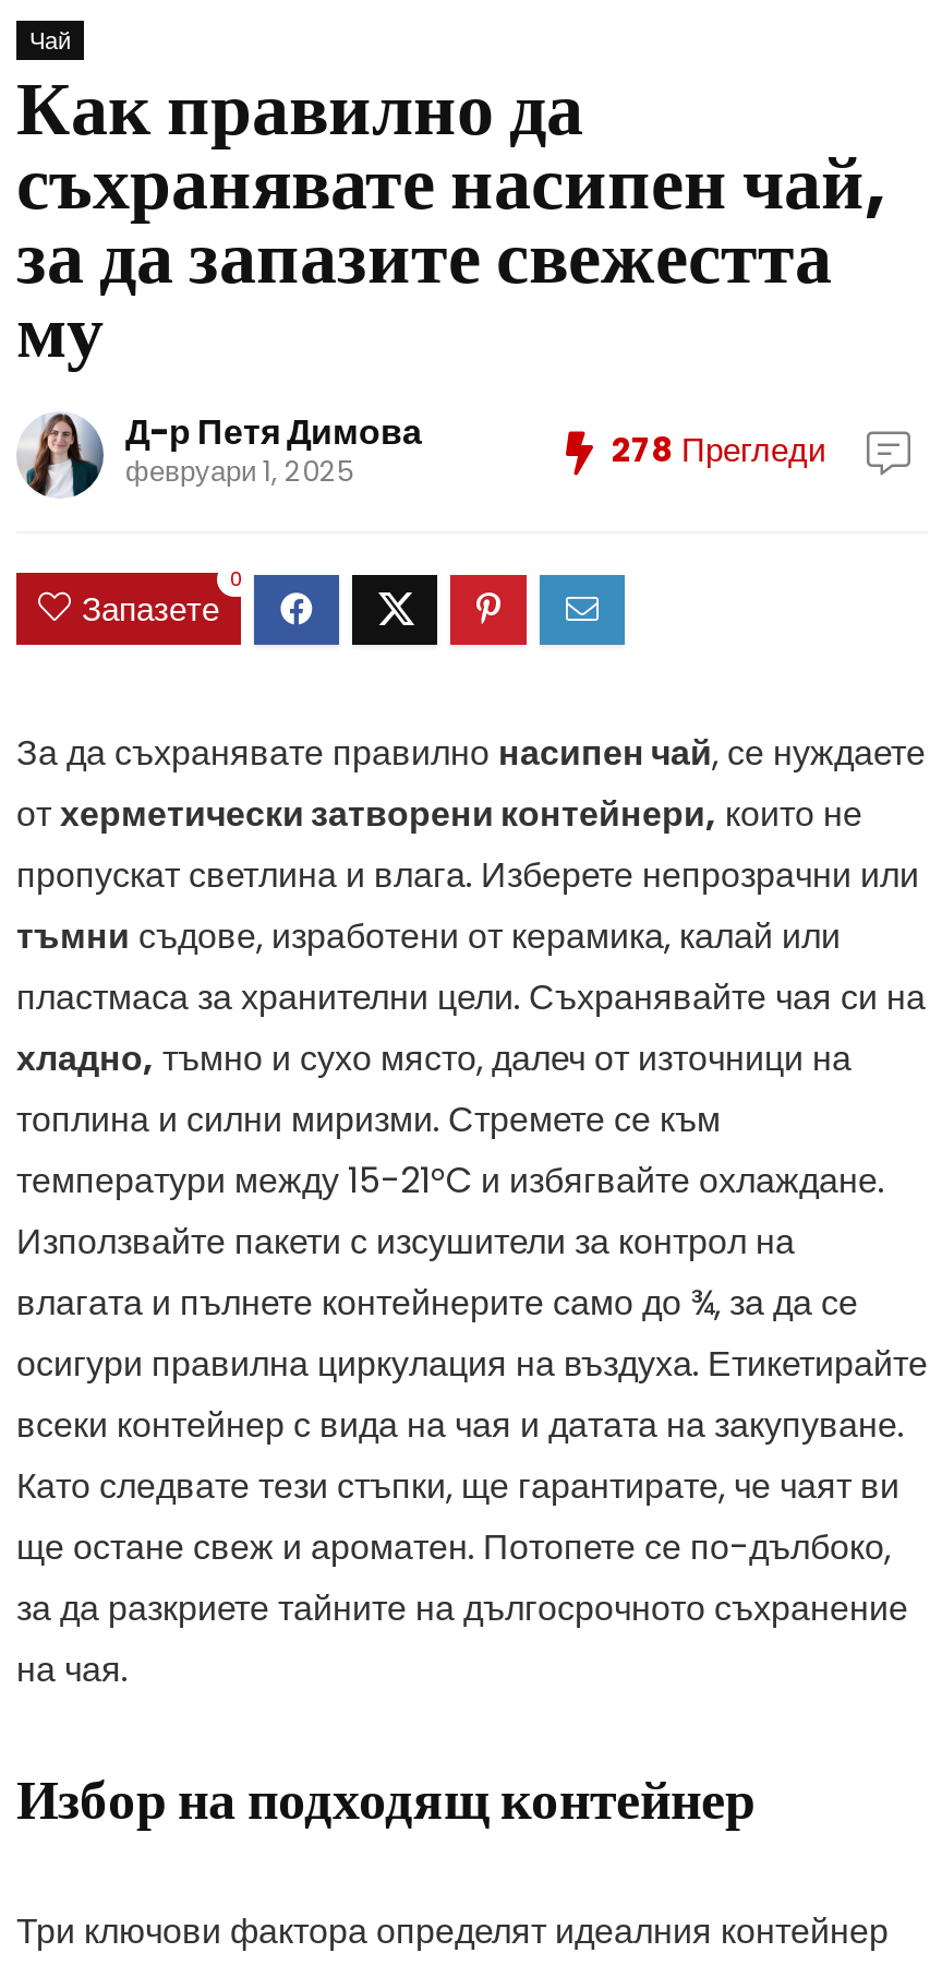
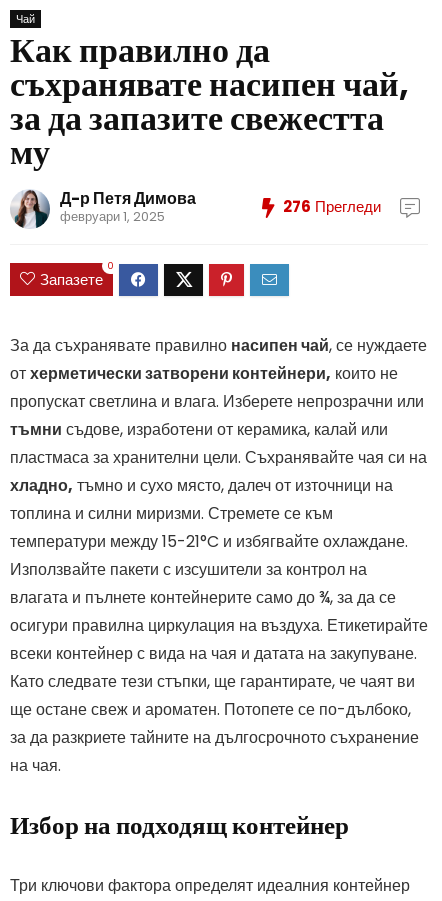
[612,427,825,472] 278 Прегледи -> [283,196,381,217] 276 Прегледи

